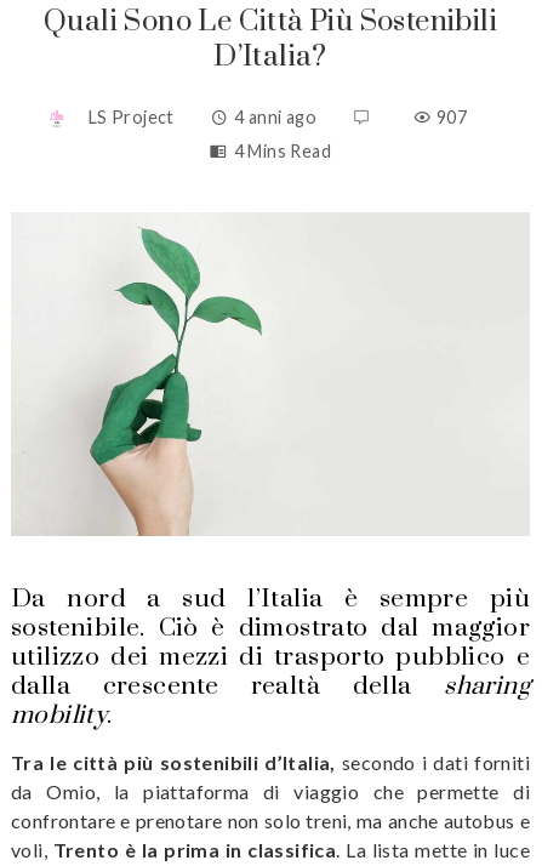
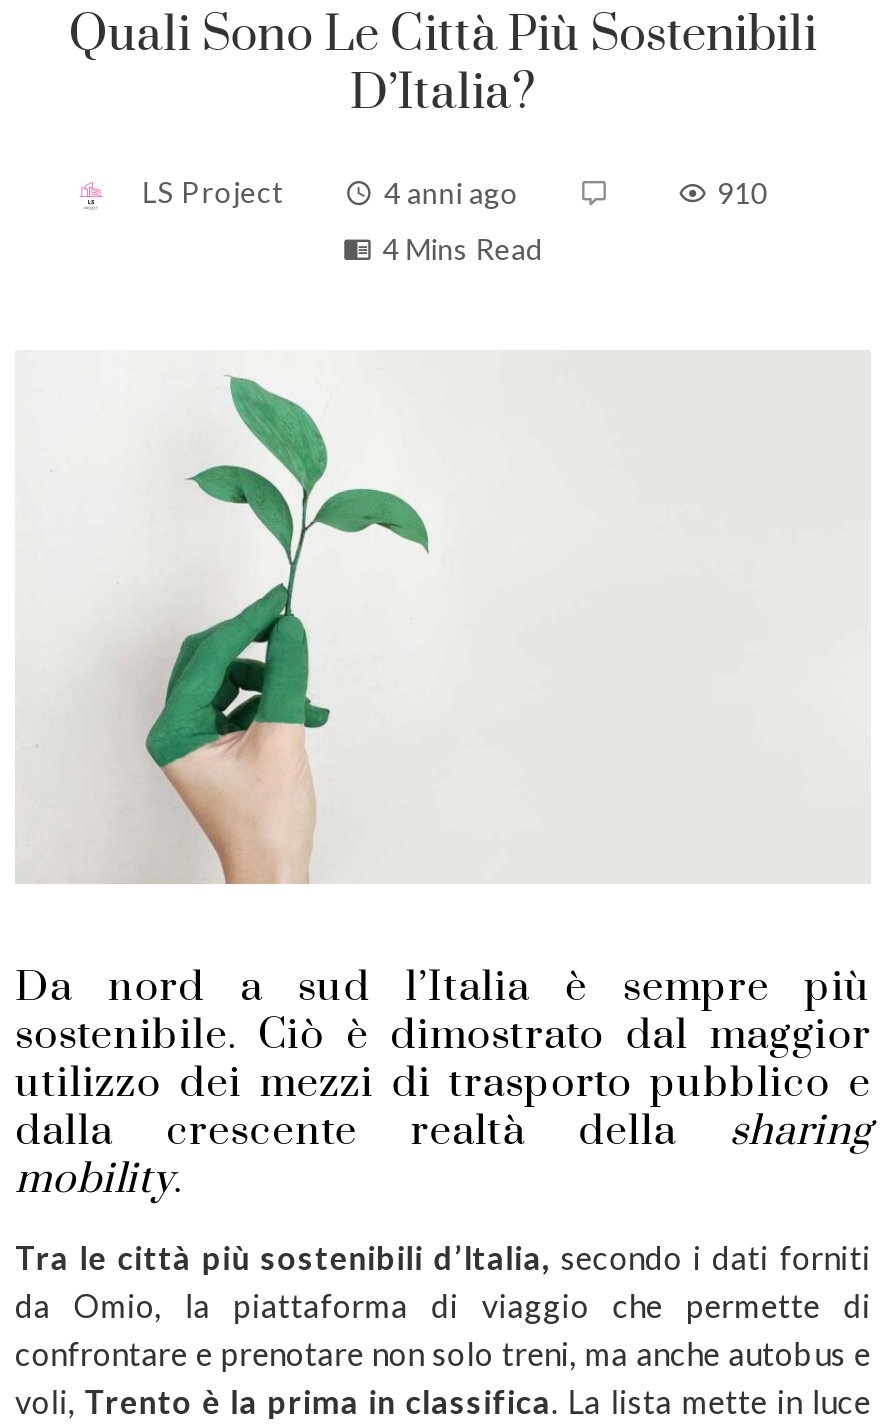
[437,106,467,127] 907 -> [717,175,767,209] 910

